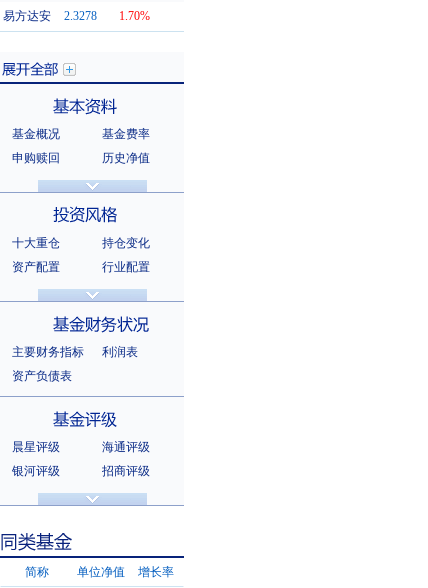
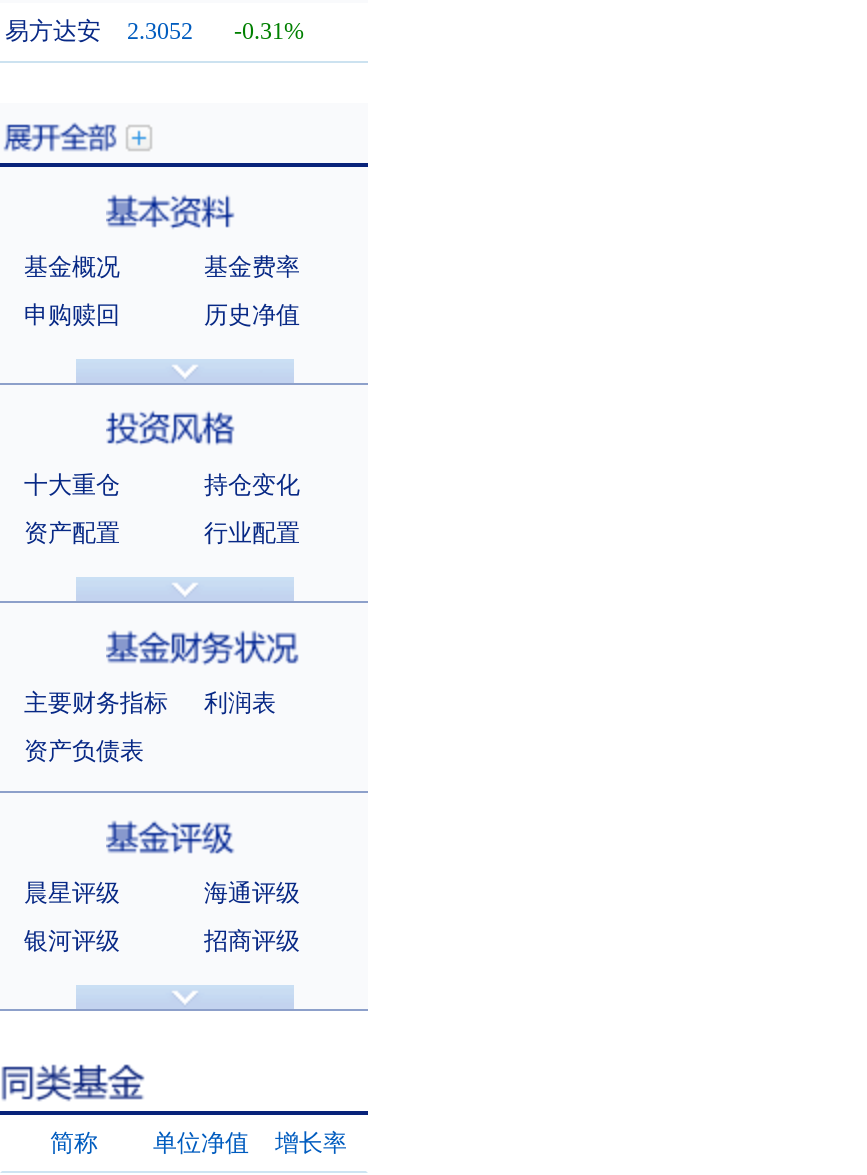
[63,9,96,23] 2.3278 -> [127,17,193,45] 2.3052
[119,9,150,23] 1.70% -> [234,17,304,45] -0.31%

